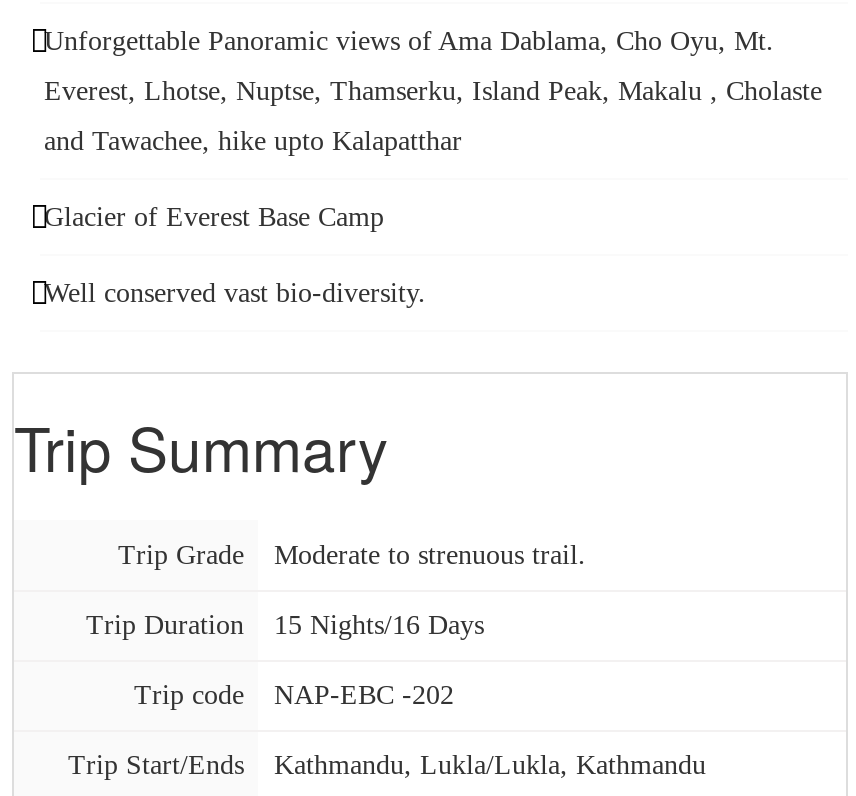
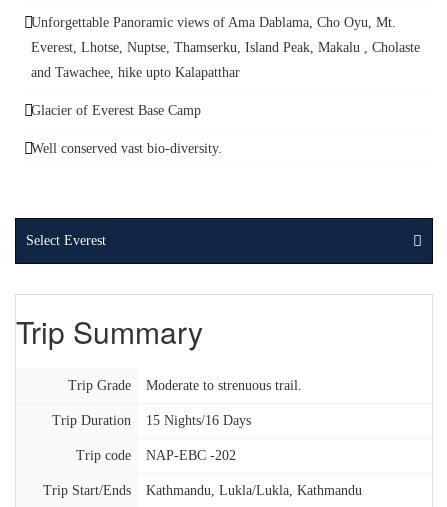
none -> [26,233,106,248] Select Everest

